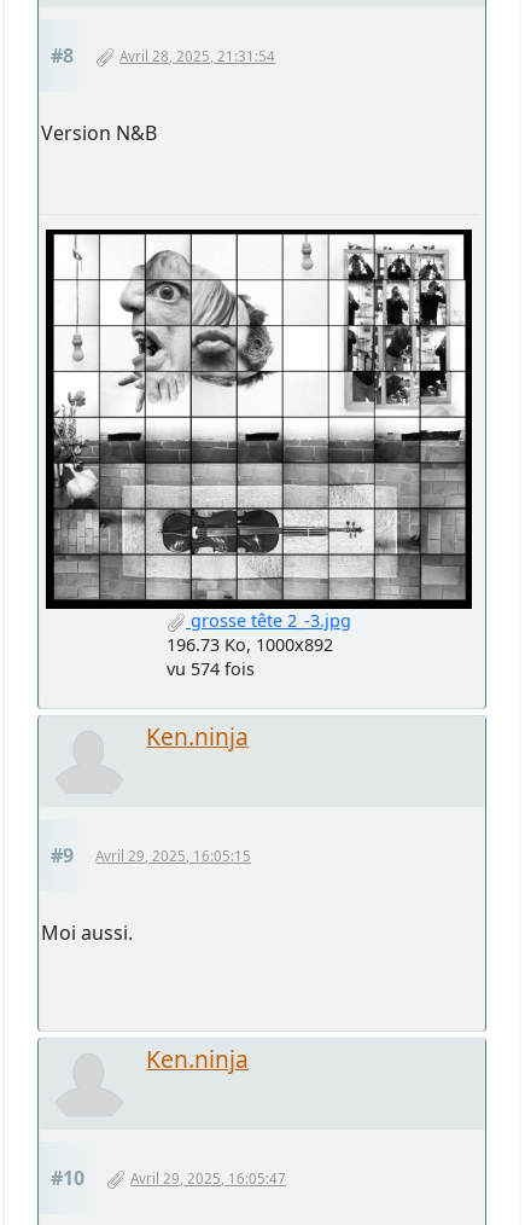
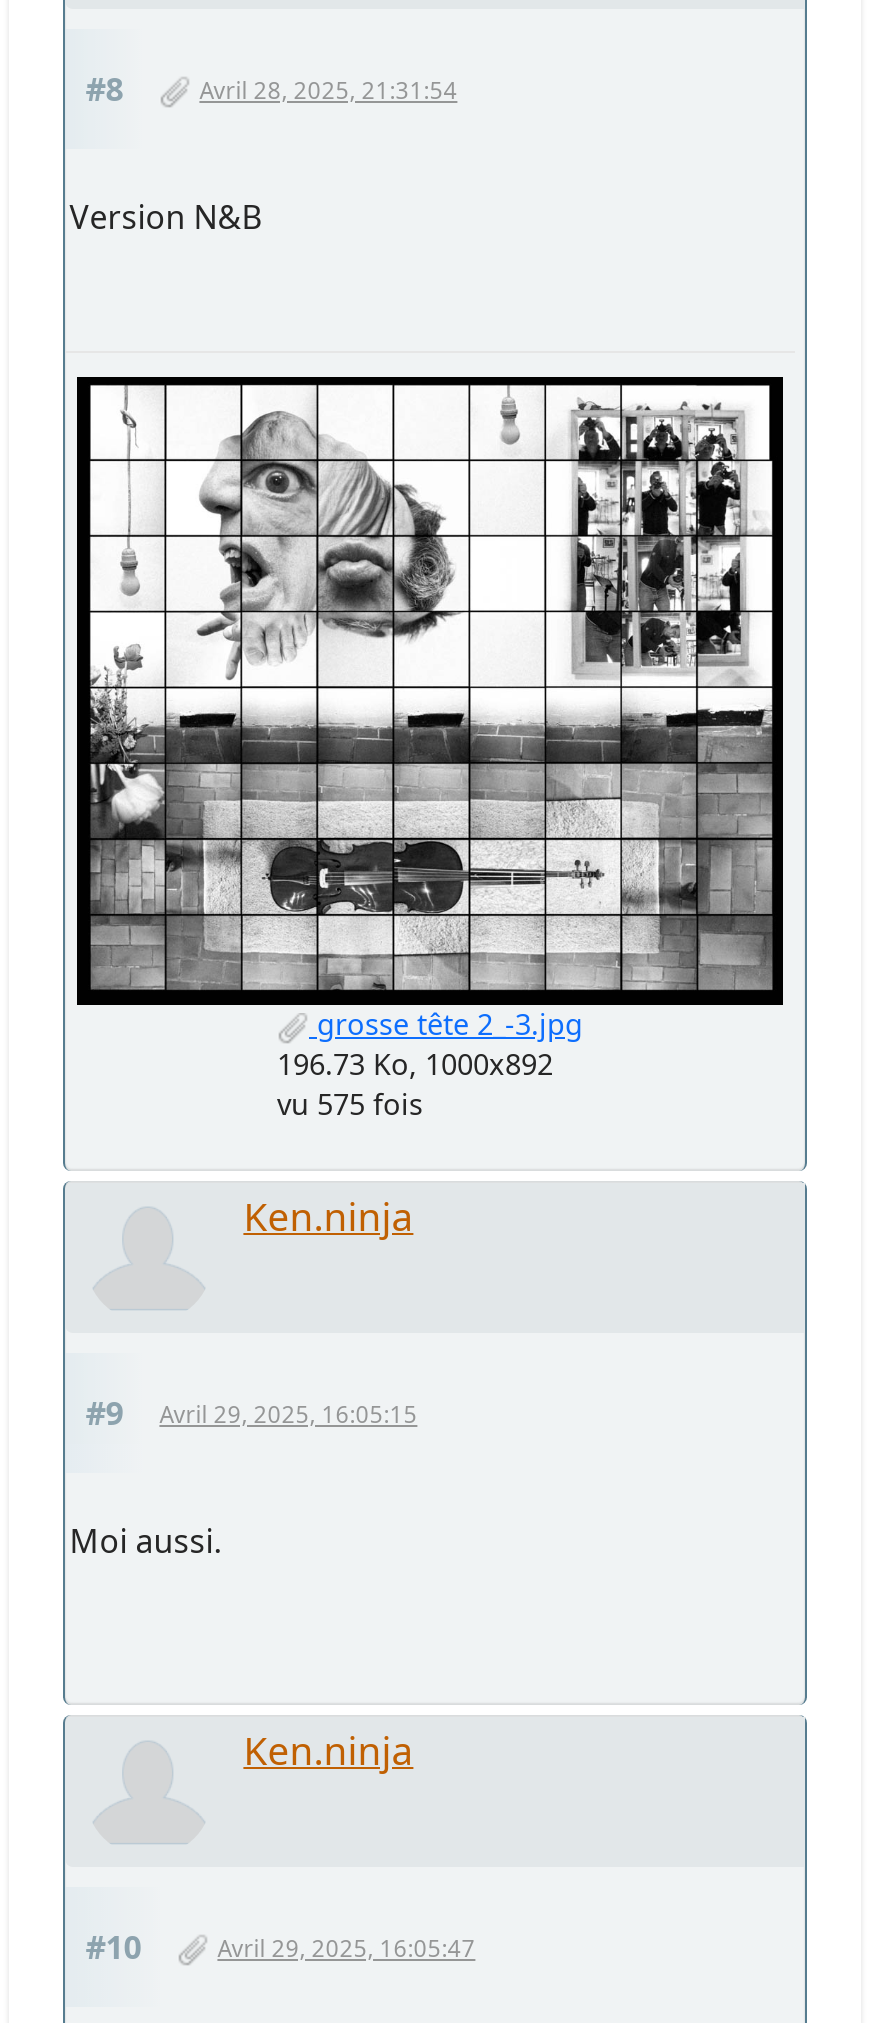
[167,658,255,681] vu 574 fois -> [277,1086,423,1124] vu 575 fois

